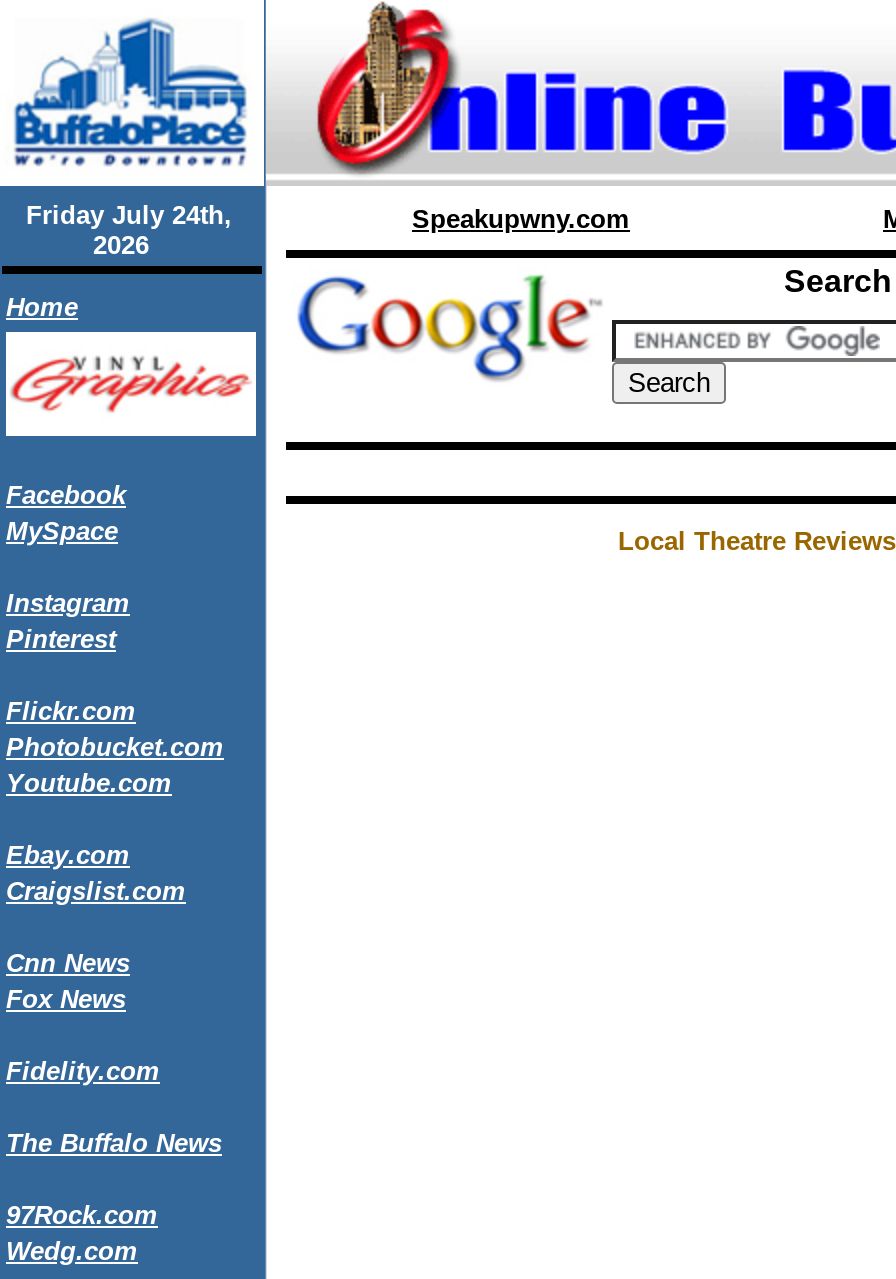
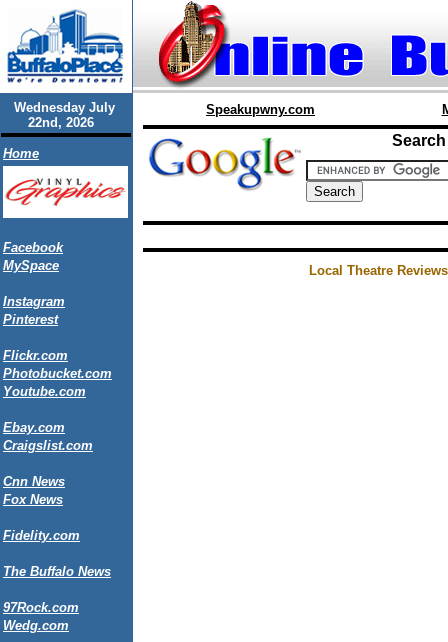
[26,200,232,260] Friday July 24th, | 2026 -> [14,100,115,130] Wednesday July | 22nd, 2026

